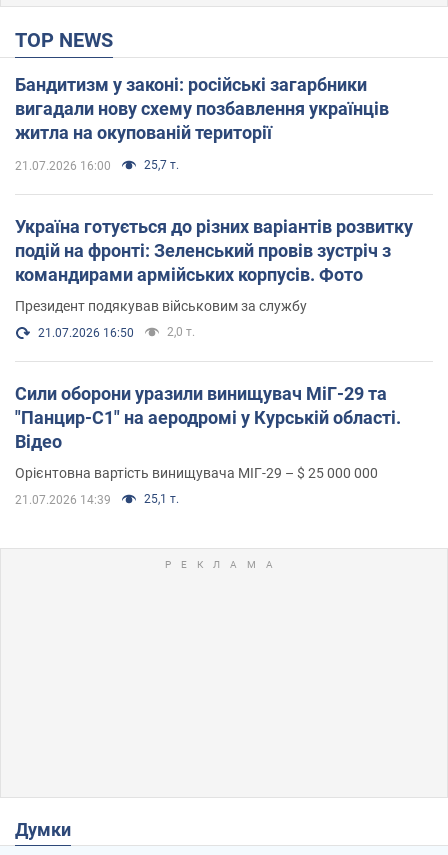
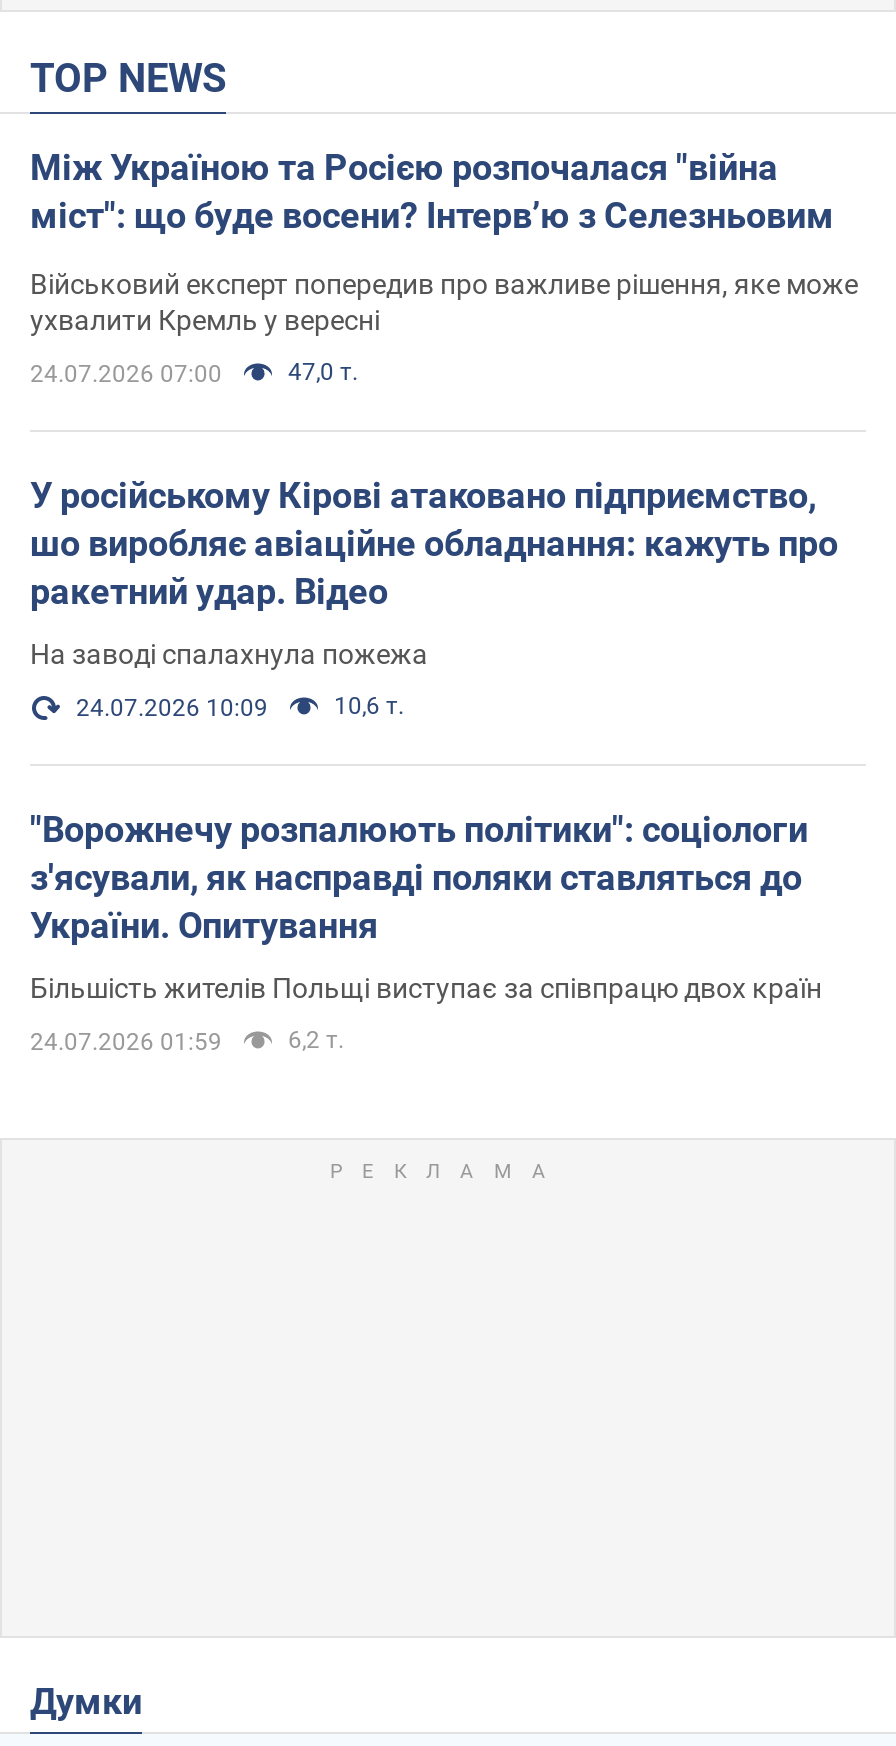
[15,73,413,506] Бандитизм у законі: російські загарбники | вигадали нову схему позбавлення українців | житла на окупованій території | 21.07.2026 16:00 | 25,7 т. | Україна готується до різних варіантів розвитку | подій на фронті: Зеленський провів зустріч з | командирами армійських корпусів. Фото | Президент подякував військовим за службу | 21.07.2026 16:50 | 2,0 т. | Сили оборони уразили винищувач МіГ-29 та | "Панцир-С1" на аеродромі у Курській області. | Відео | Орієнтовна вартість винищувача МІГ-29 – $ 25 000 000 | 21.07.2026 14:39 | 25,1 т. -> [30,145,858,1055] Між Україною та Росією розпочалася "війна | міст": що буде восени? Інтерв’ю з Селезньовим | Військовий експерт попередив про важливе рішення, яке може | ухвалити Кремль у вересні | 24.07.2026 07:00 | 47,0 т. | У російському Кірові атаковано підприємство, | шо виробляє авіаційне обладнання: кажуть про | ракетний удар. Відео | На заводі спалахнула пожежа | 24.07.2026 10:09 | 10,6 т. | "Ворожнечу розпалюють політики": соціологи | з'ясували, як насправді поляки ставляться до | України. Опитування | Більшість жителів Польщі виступає за співпрацю двох країн | 24.07.2026 01:59 | 6,2 т.

